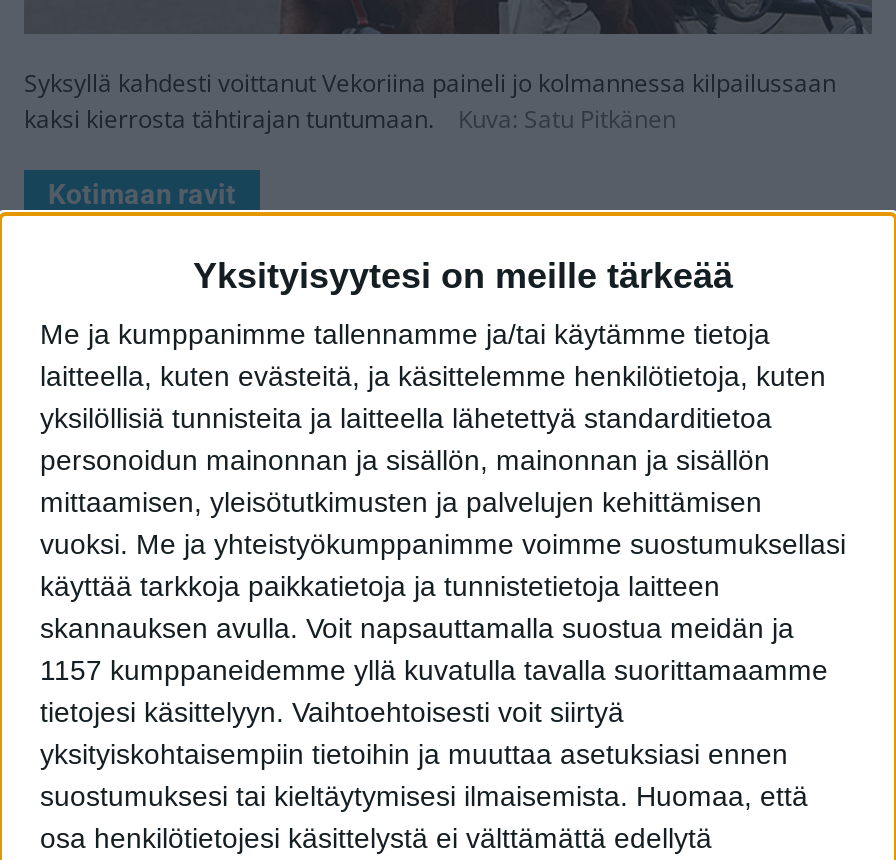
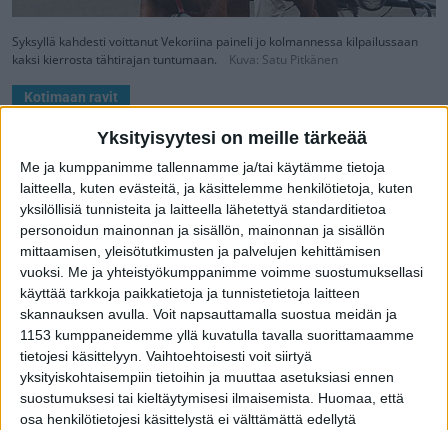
[40,654,828,686] 1157 kumppaneidemme yllä kuvatulla tavalla suorittamaamme -> [20,327,414,343] 1153 kumppaneidemme yllä kuvatulla tavalla suorittamaamme

